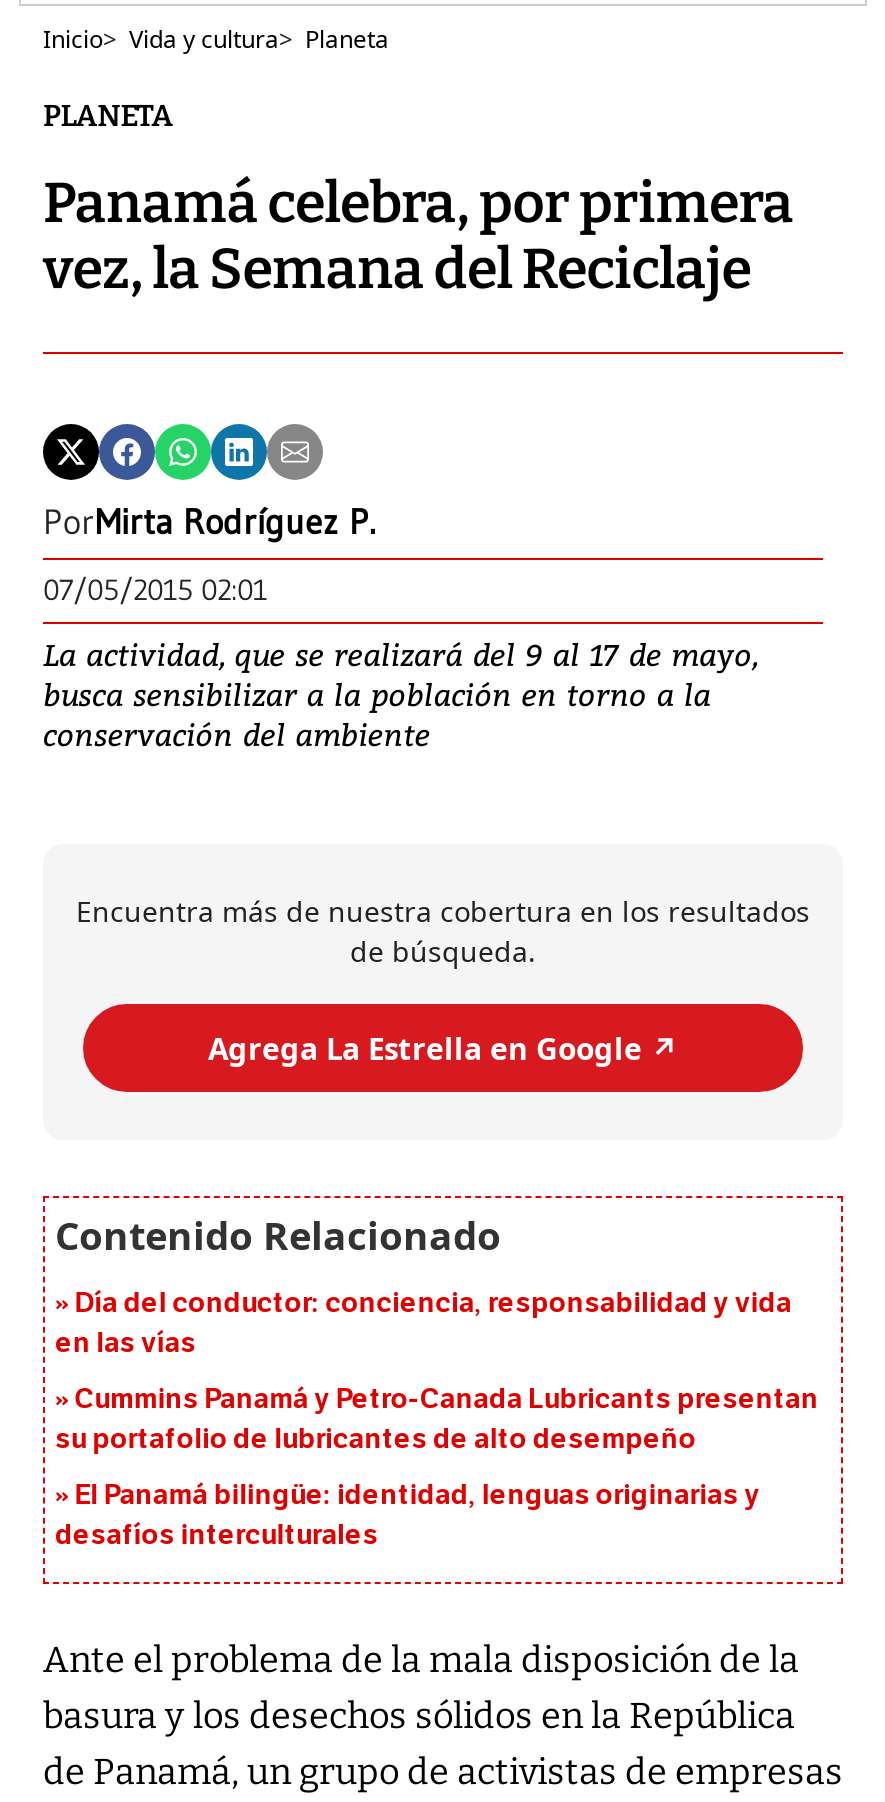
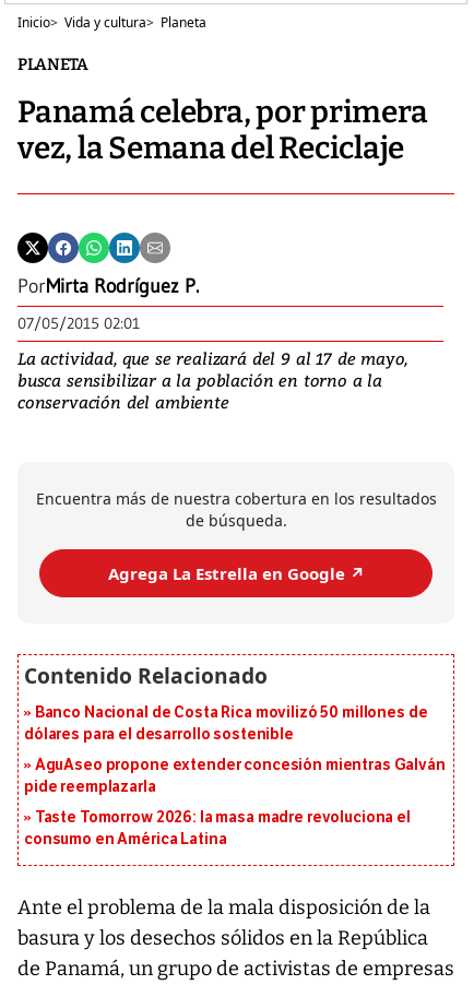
[55,1287,792,1361] Día del conductor: conciencia, responsabilidad y vida | en las vías -> [24,704,428,744] Banco Nacional de Costa Rica movilizó 50 millones de | dólares para el desarrollo sostenible
[55,1383,819,1457] Cummins Panamá y Petro-Canada Lubricants presentan | su portafolio de lubricantes de alto desempeño -> [24,756,445,797] AguAseo propone extender concesión mientras Galván | pide reemplazarla
[55,1479,760,1553] El Panamá bilingüe: identidad, lenguas originarias y | desafíos interculturales -> [24,809,411,849] Taste Tomorrow 2026: la masa madre revoluciona el | consumo en América Latina

